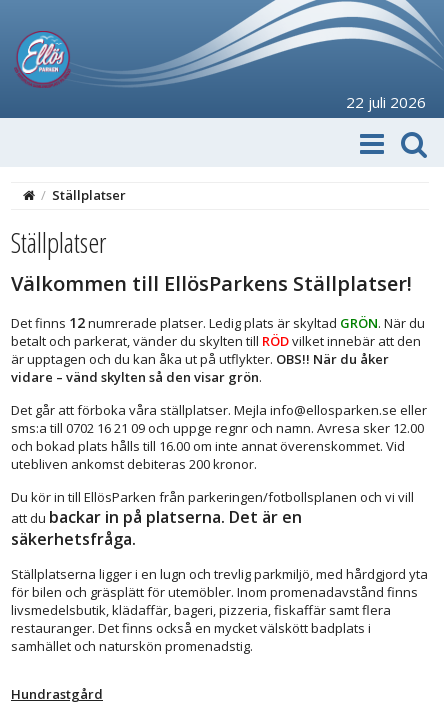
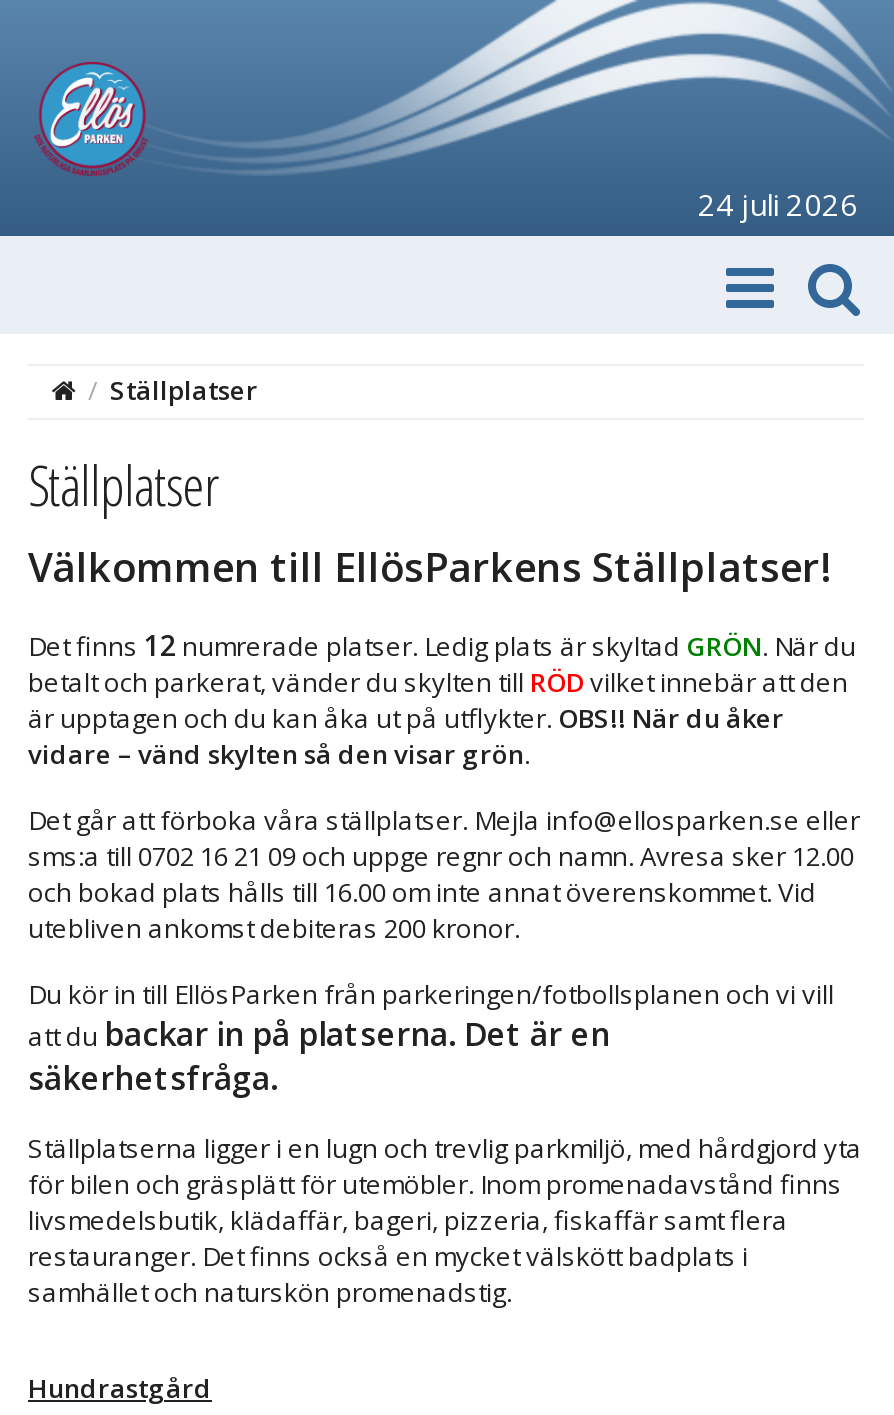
[346,92,426,112] 22 juli 2026 -> [698,184,858,224] 24 juli 2026

